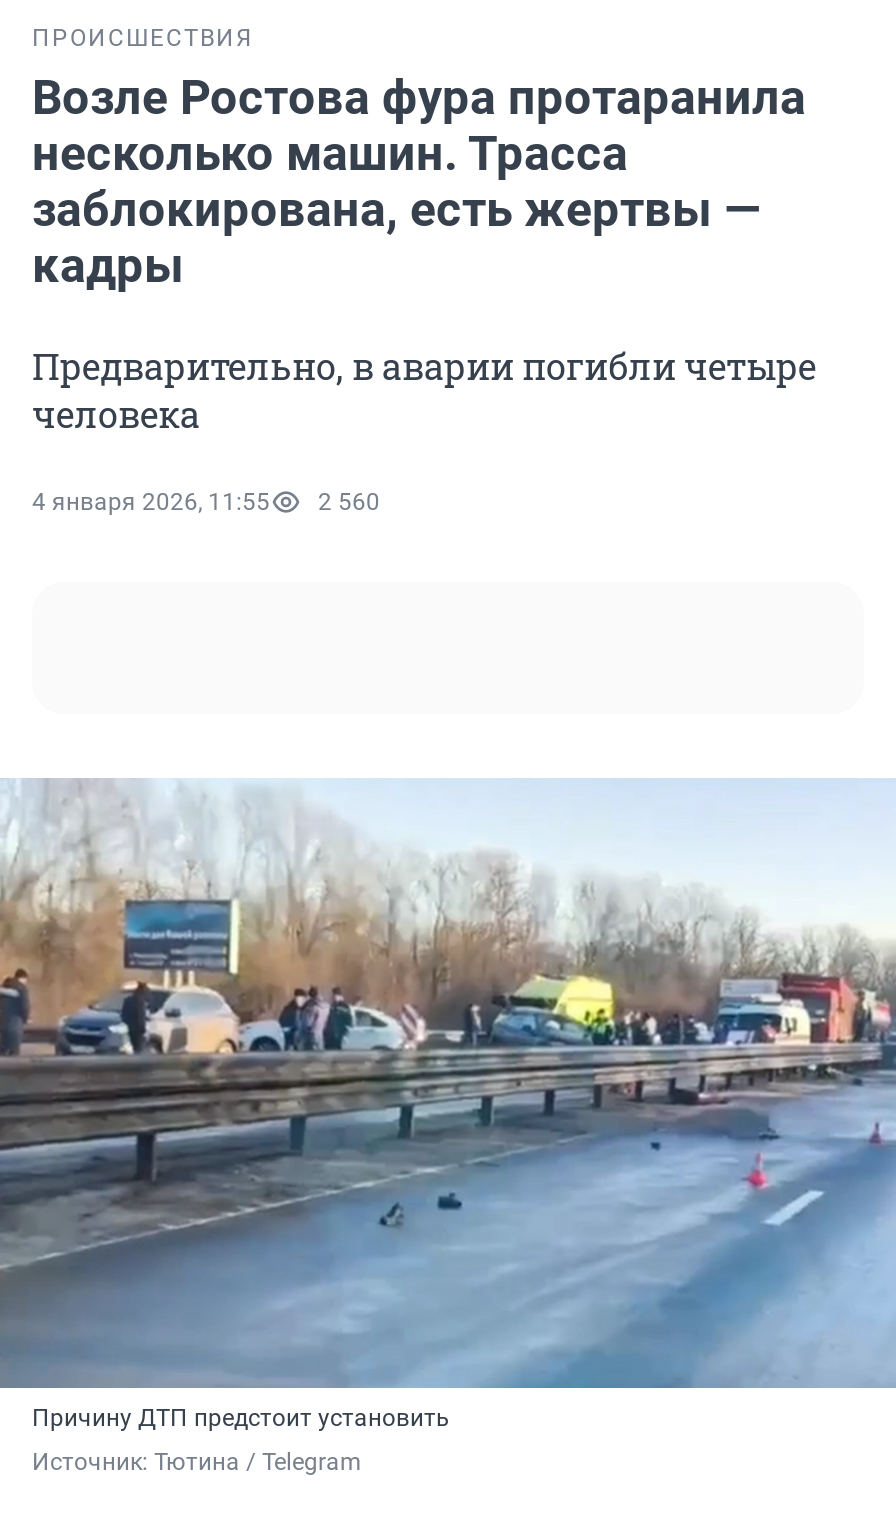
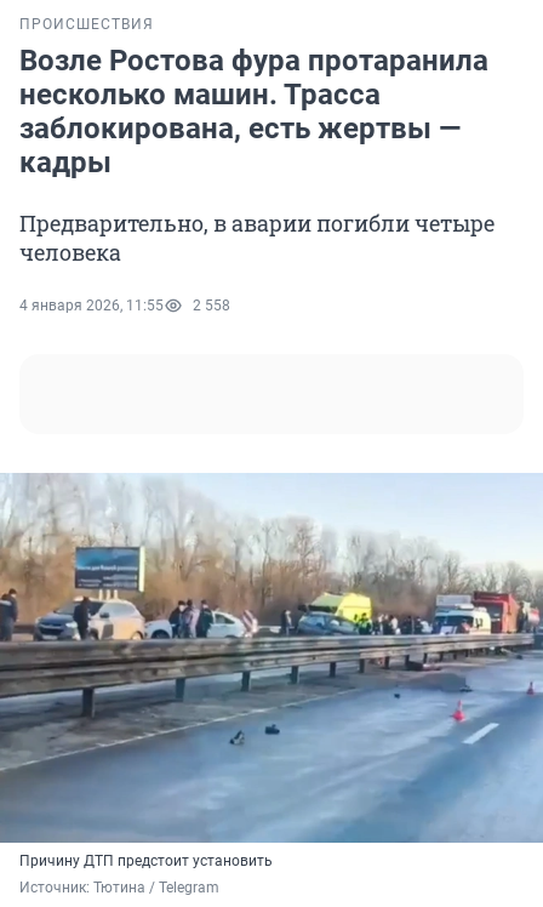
[32,488,380,516] 4 января 2026, 11:55 2 560 -> [19,297,230,314] 4 января 2026, 11:55 2 558

